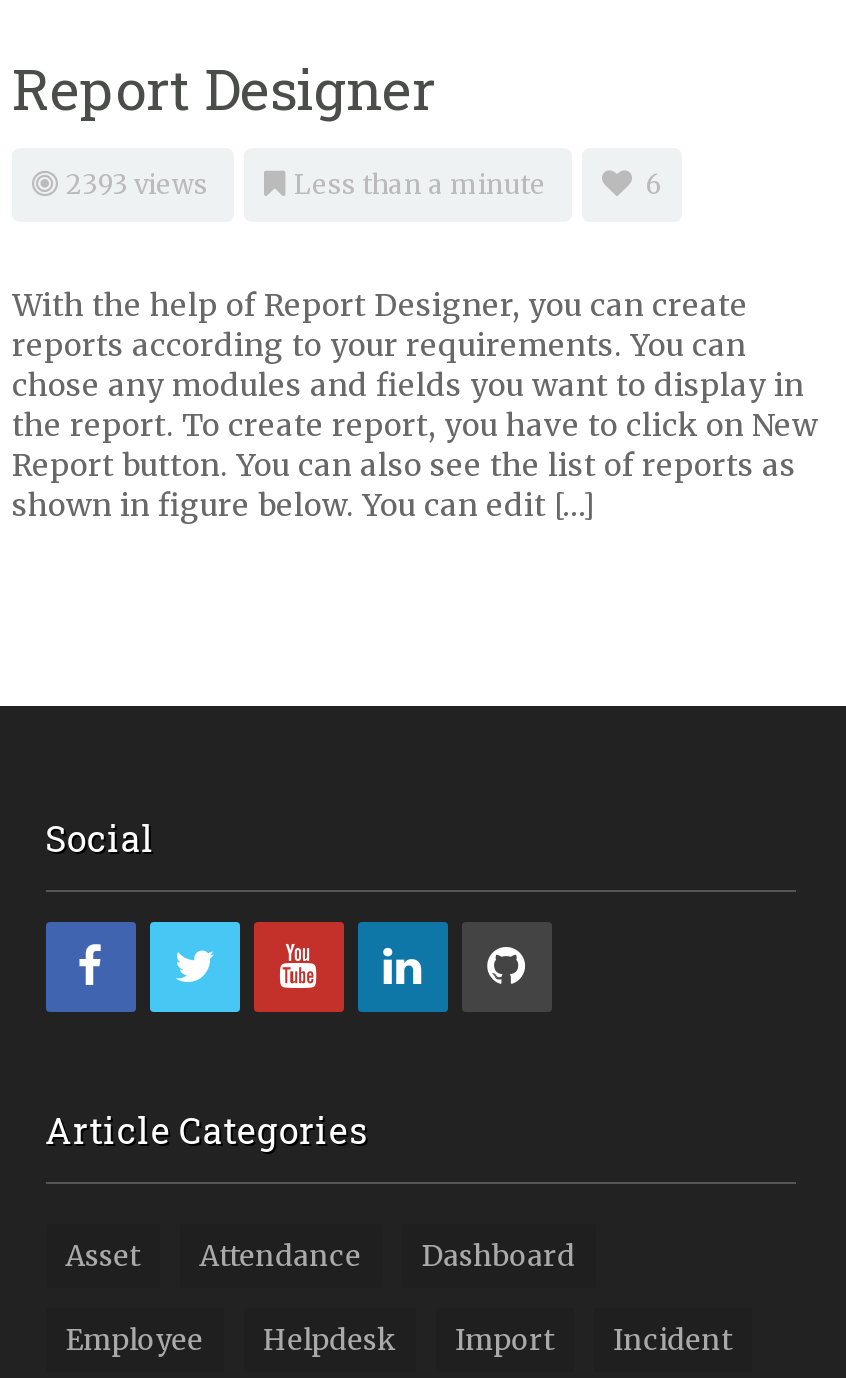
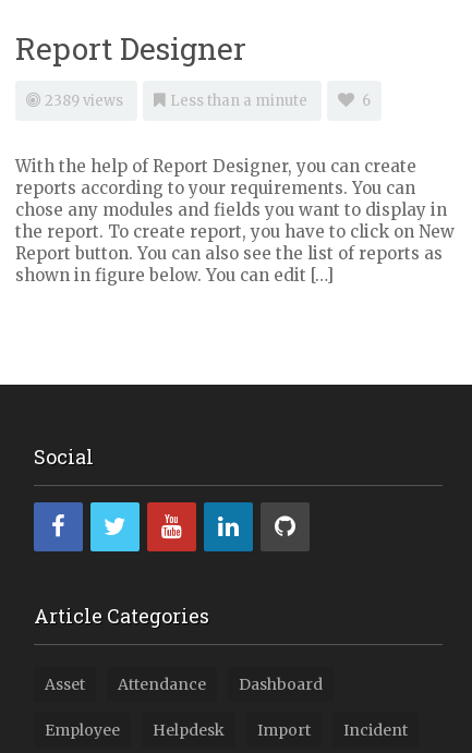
[66,168,214,202] 2393 views -> [45,92,126,110] 2389 views

